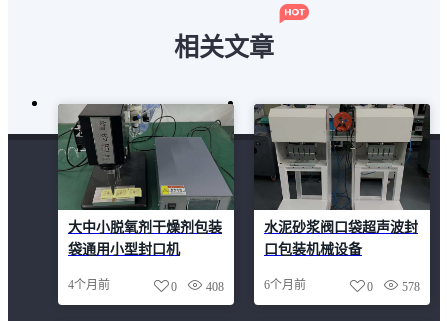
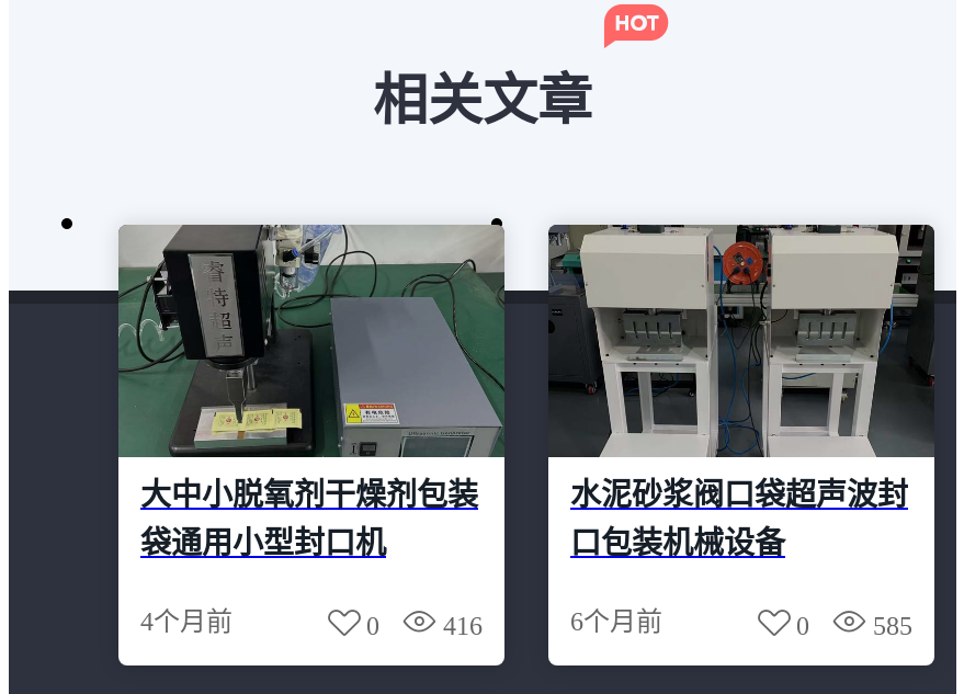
[168,280,224,294] 0 408 -> [360,610,483,640] 0 416
[364,280,420,294] 0 578 -> [790,610,912,640] 0 585

